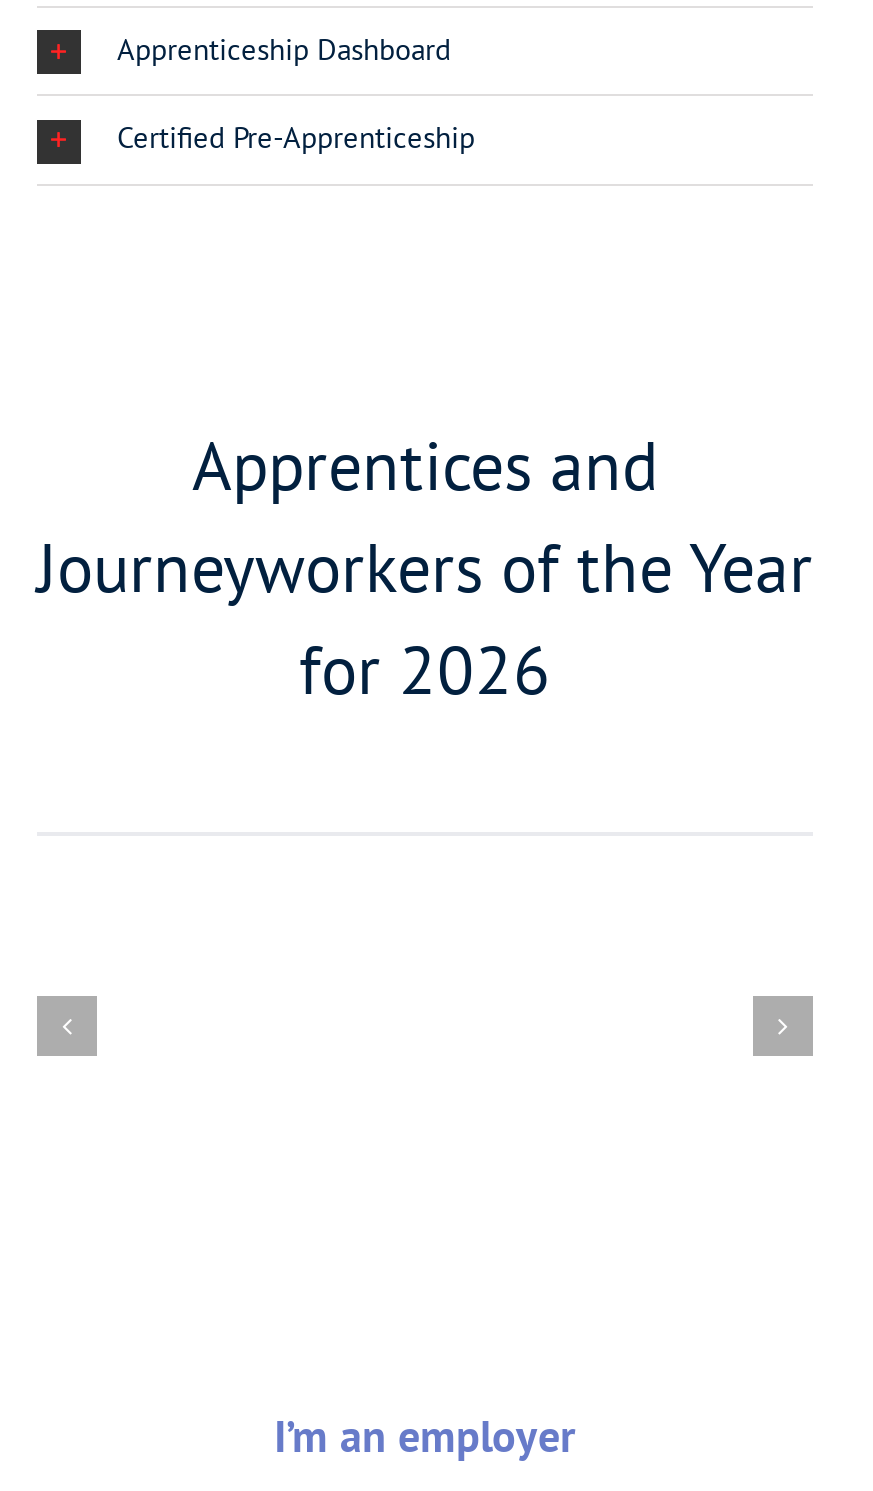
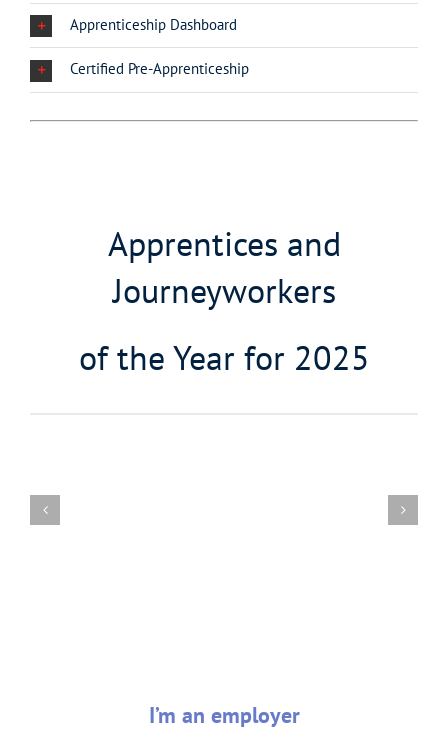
[37,521,813,711] Journeyworkers of the Year | for 2026 -> [78,267,369,378] Journeyworkers | of the Year for 2025

